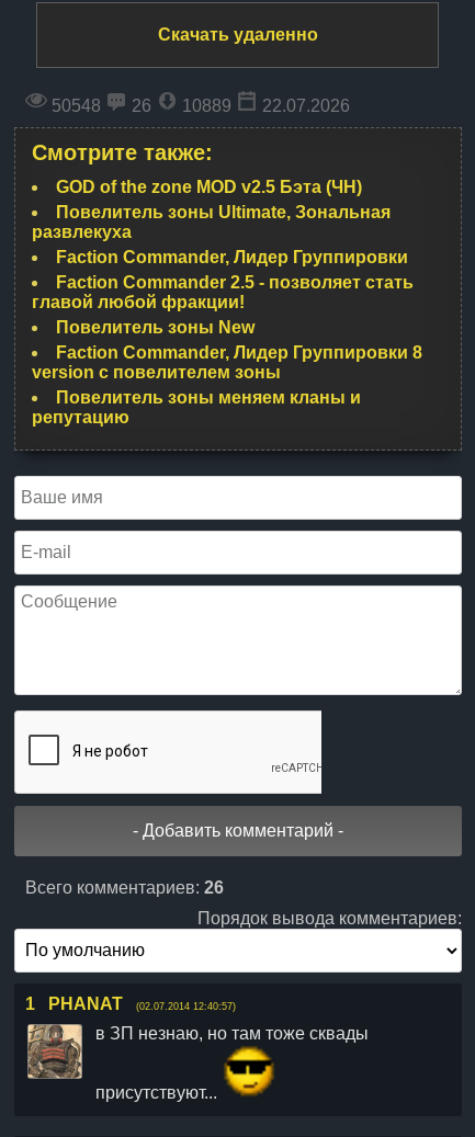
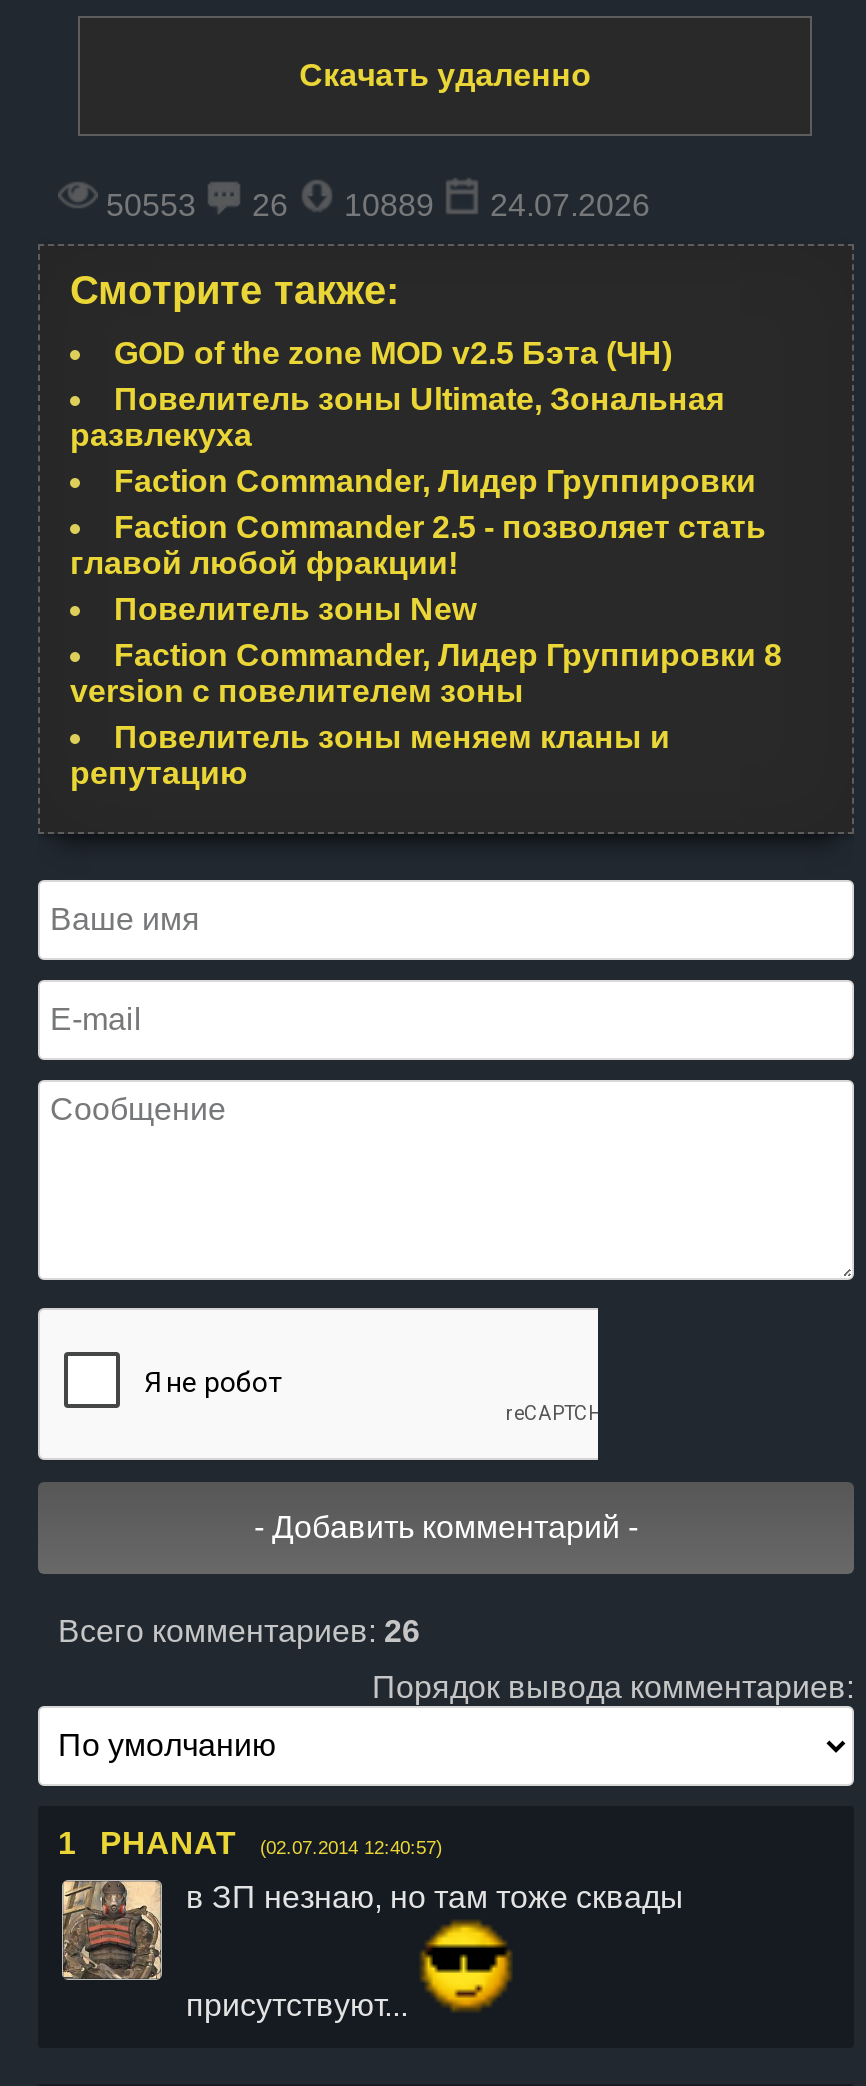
[47,96,105,115] 50548 -> [98,188,204,222] 50553
[258,96,350,115] 22.07.2026 -> [482,188,650,222] 24.07.2026

